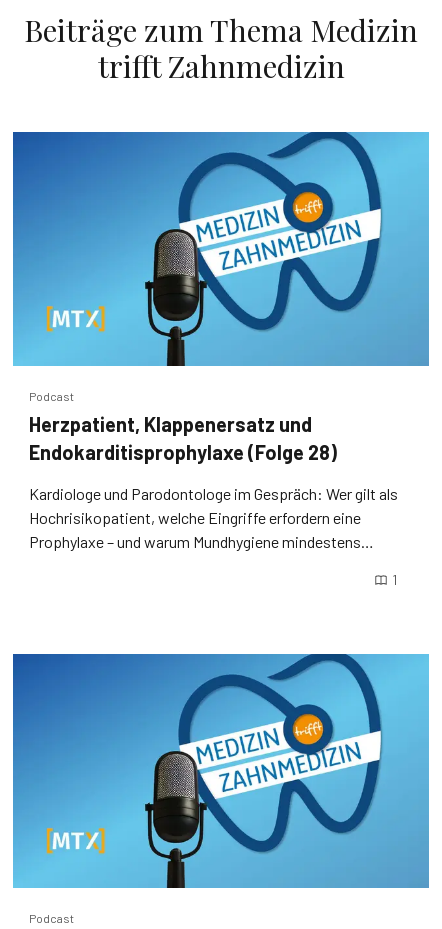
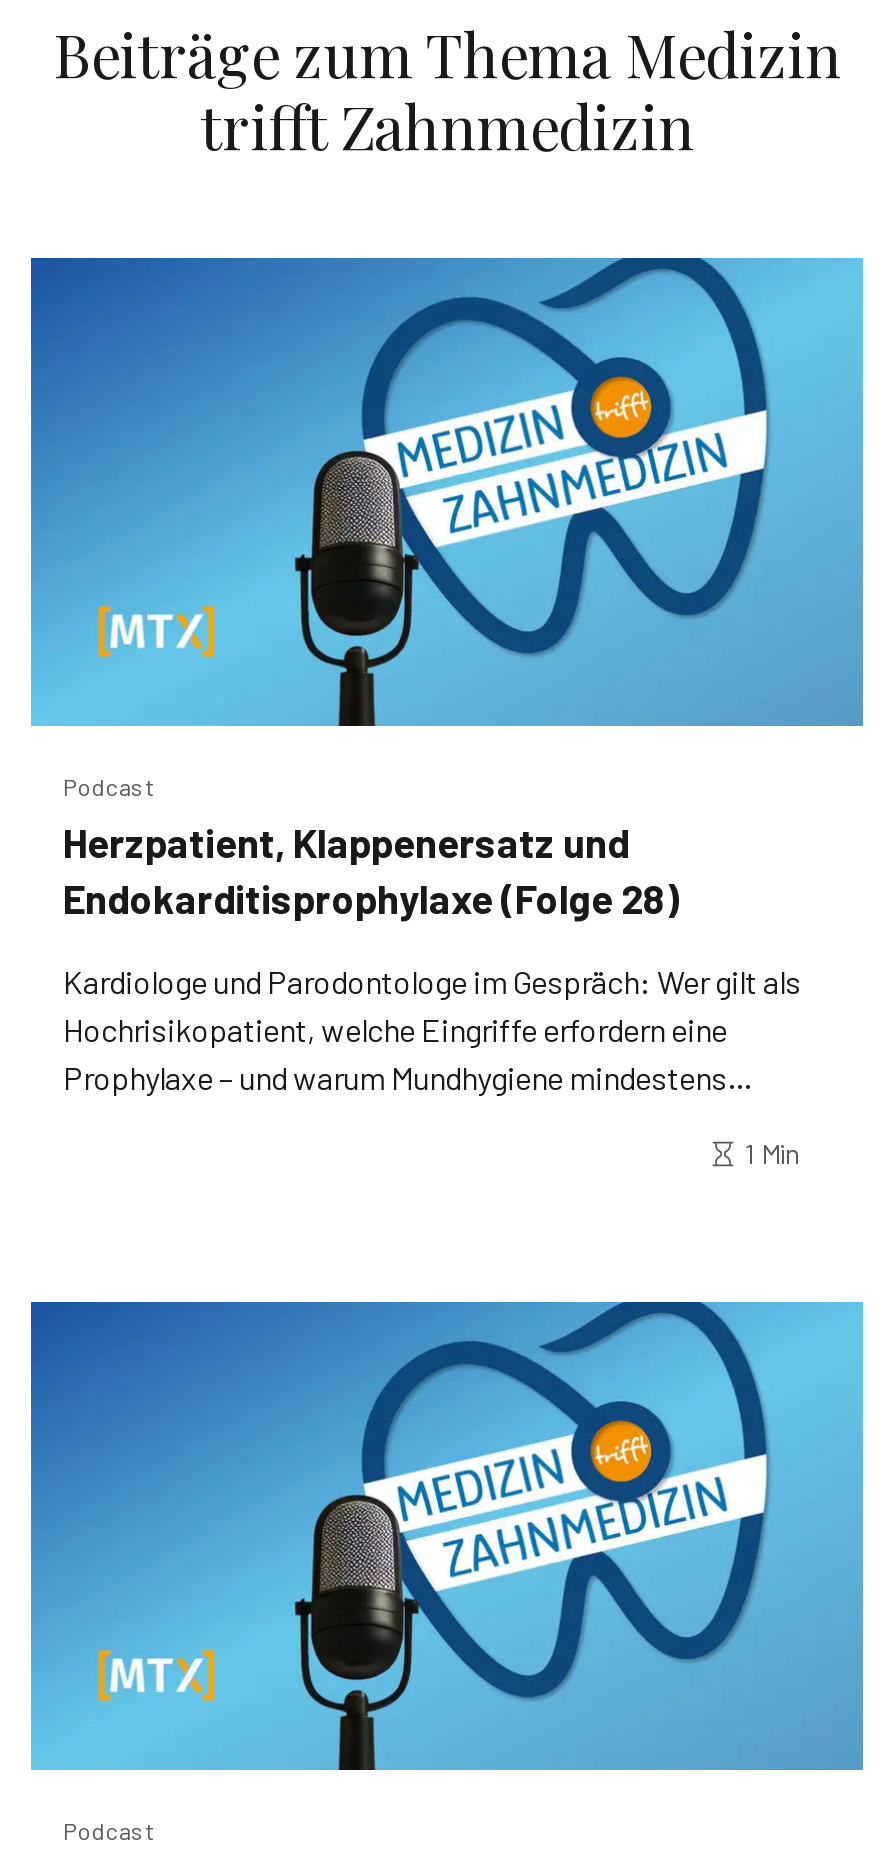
[392,571,397,588] 1 -> [745,1135,799,1169] 1 Min

